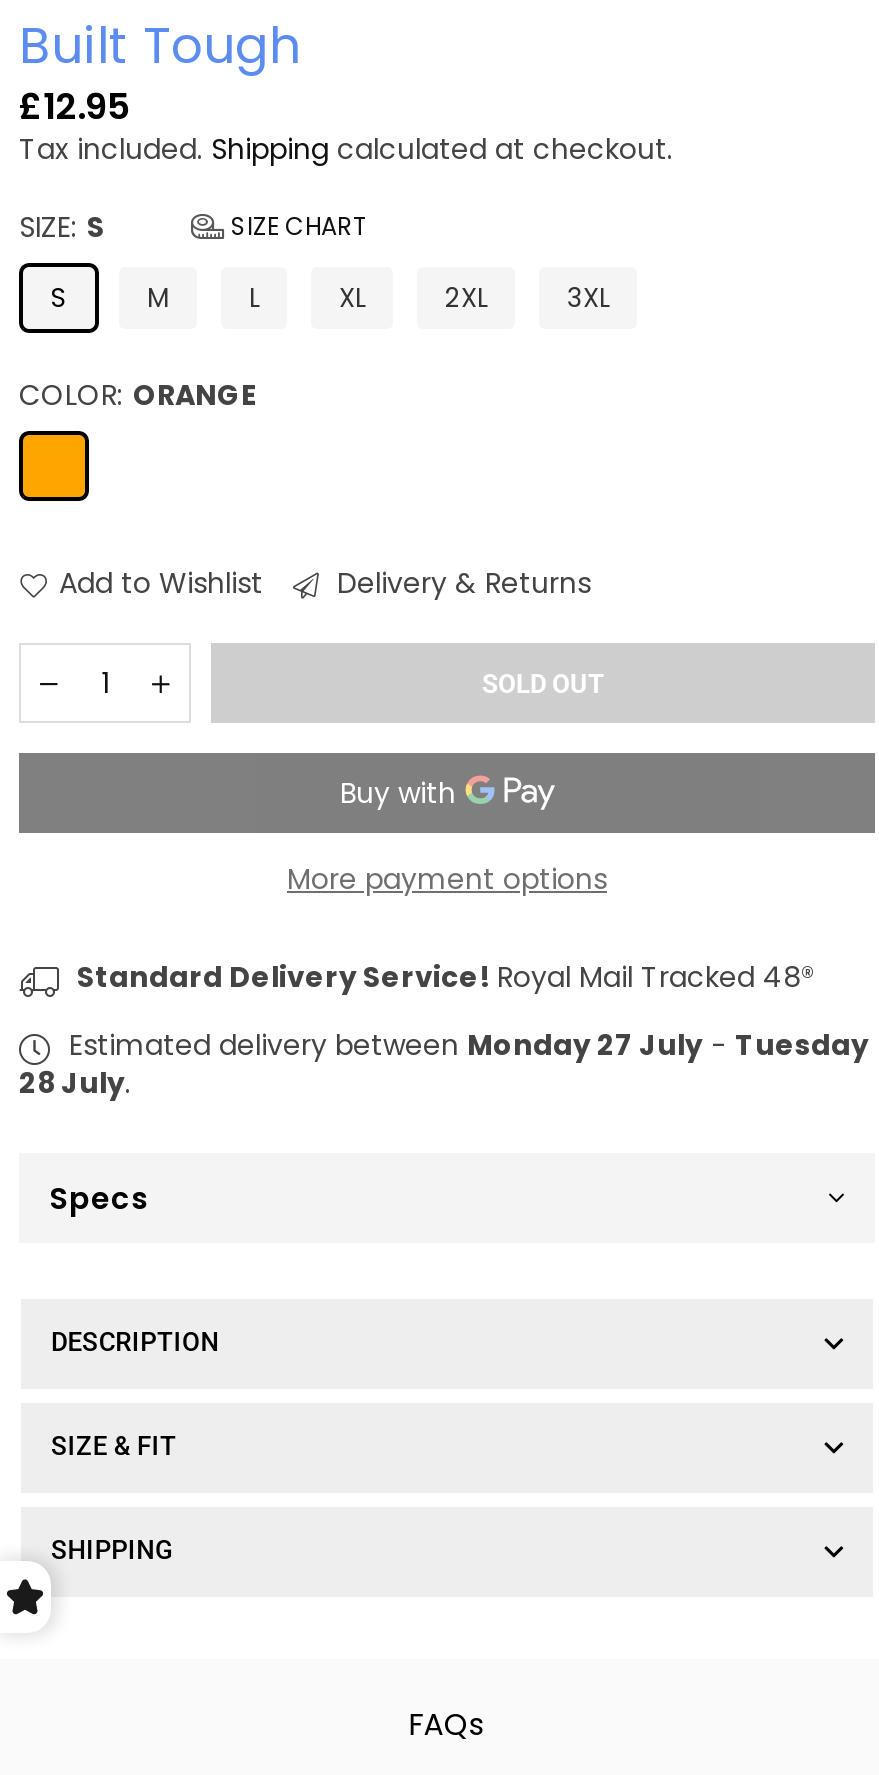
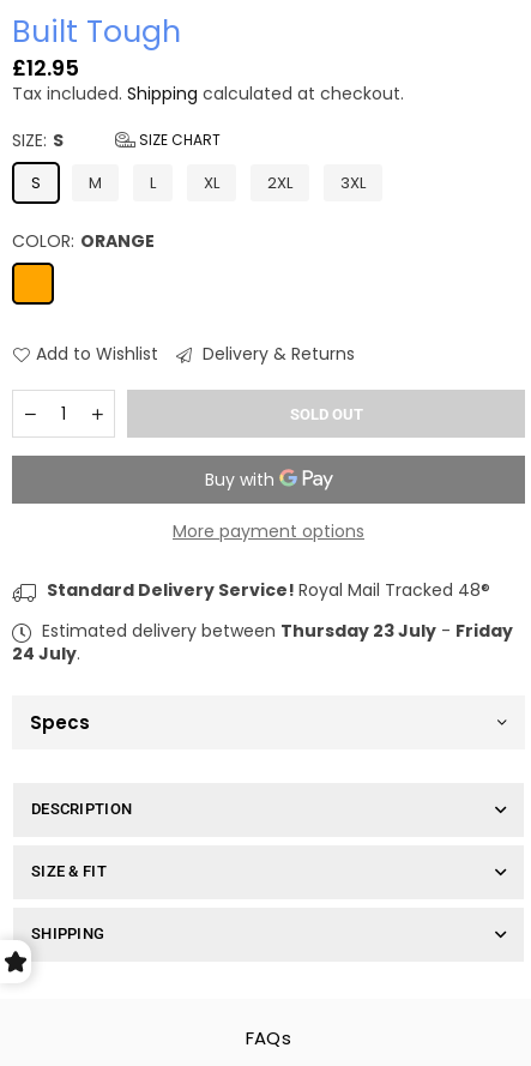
[61,1025,869,1065] Estimated delivery between Monday 27 July - Tuesday -> [37,619,513,643] Estimated delivery between Thursday 23 July - Friday
[19,1063,131,1103] 28 July. -> [12,642,80,666] 24 July.

